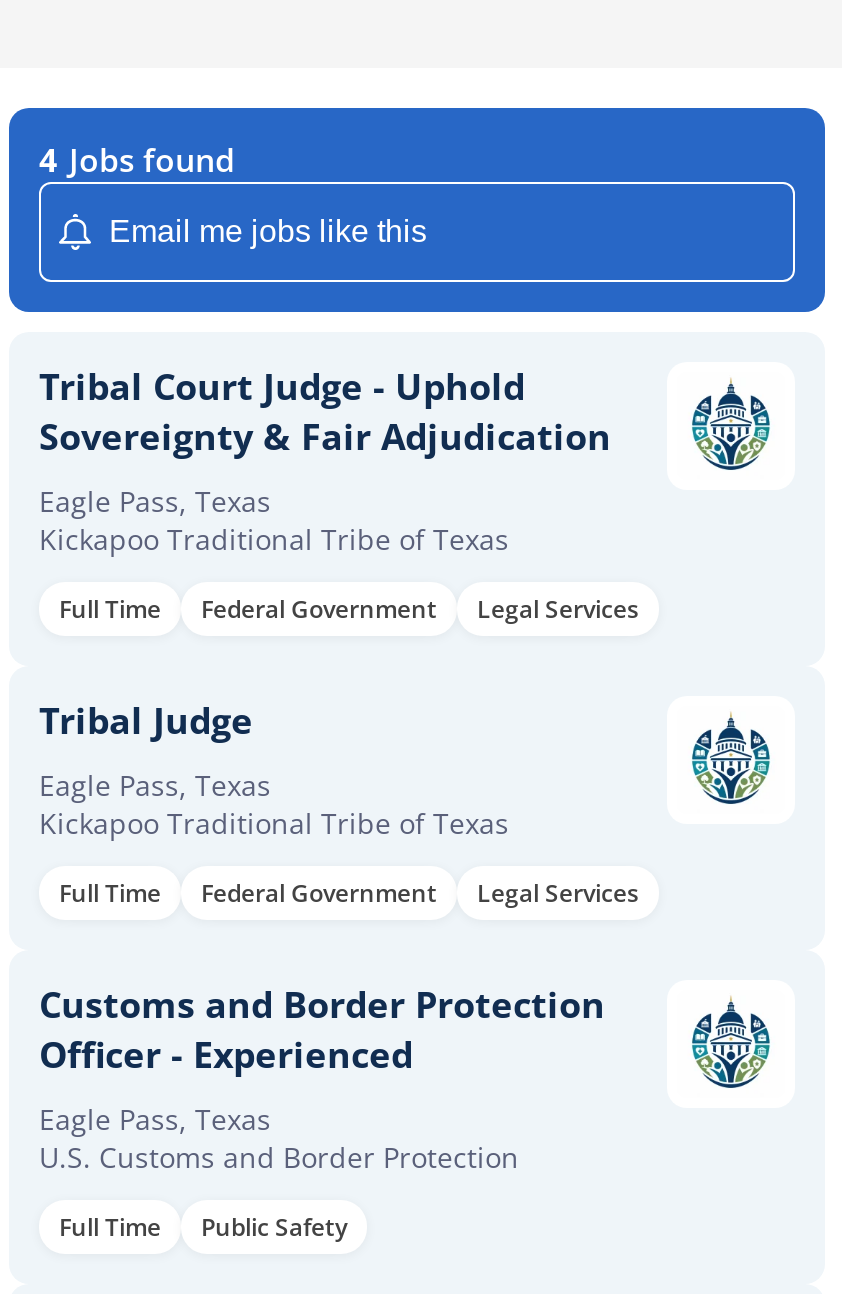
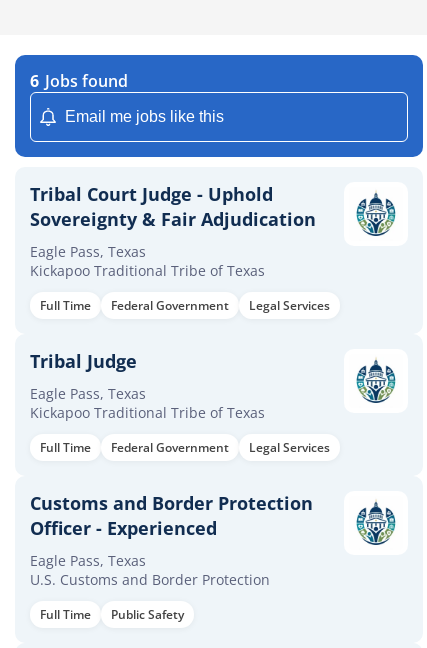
[39,138,235,182] 4 Jobs found -> [30,70,128,92] 6 Jobs found

